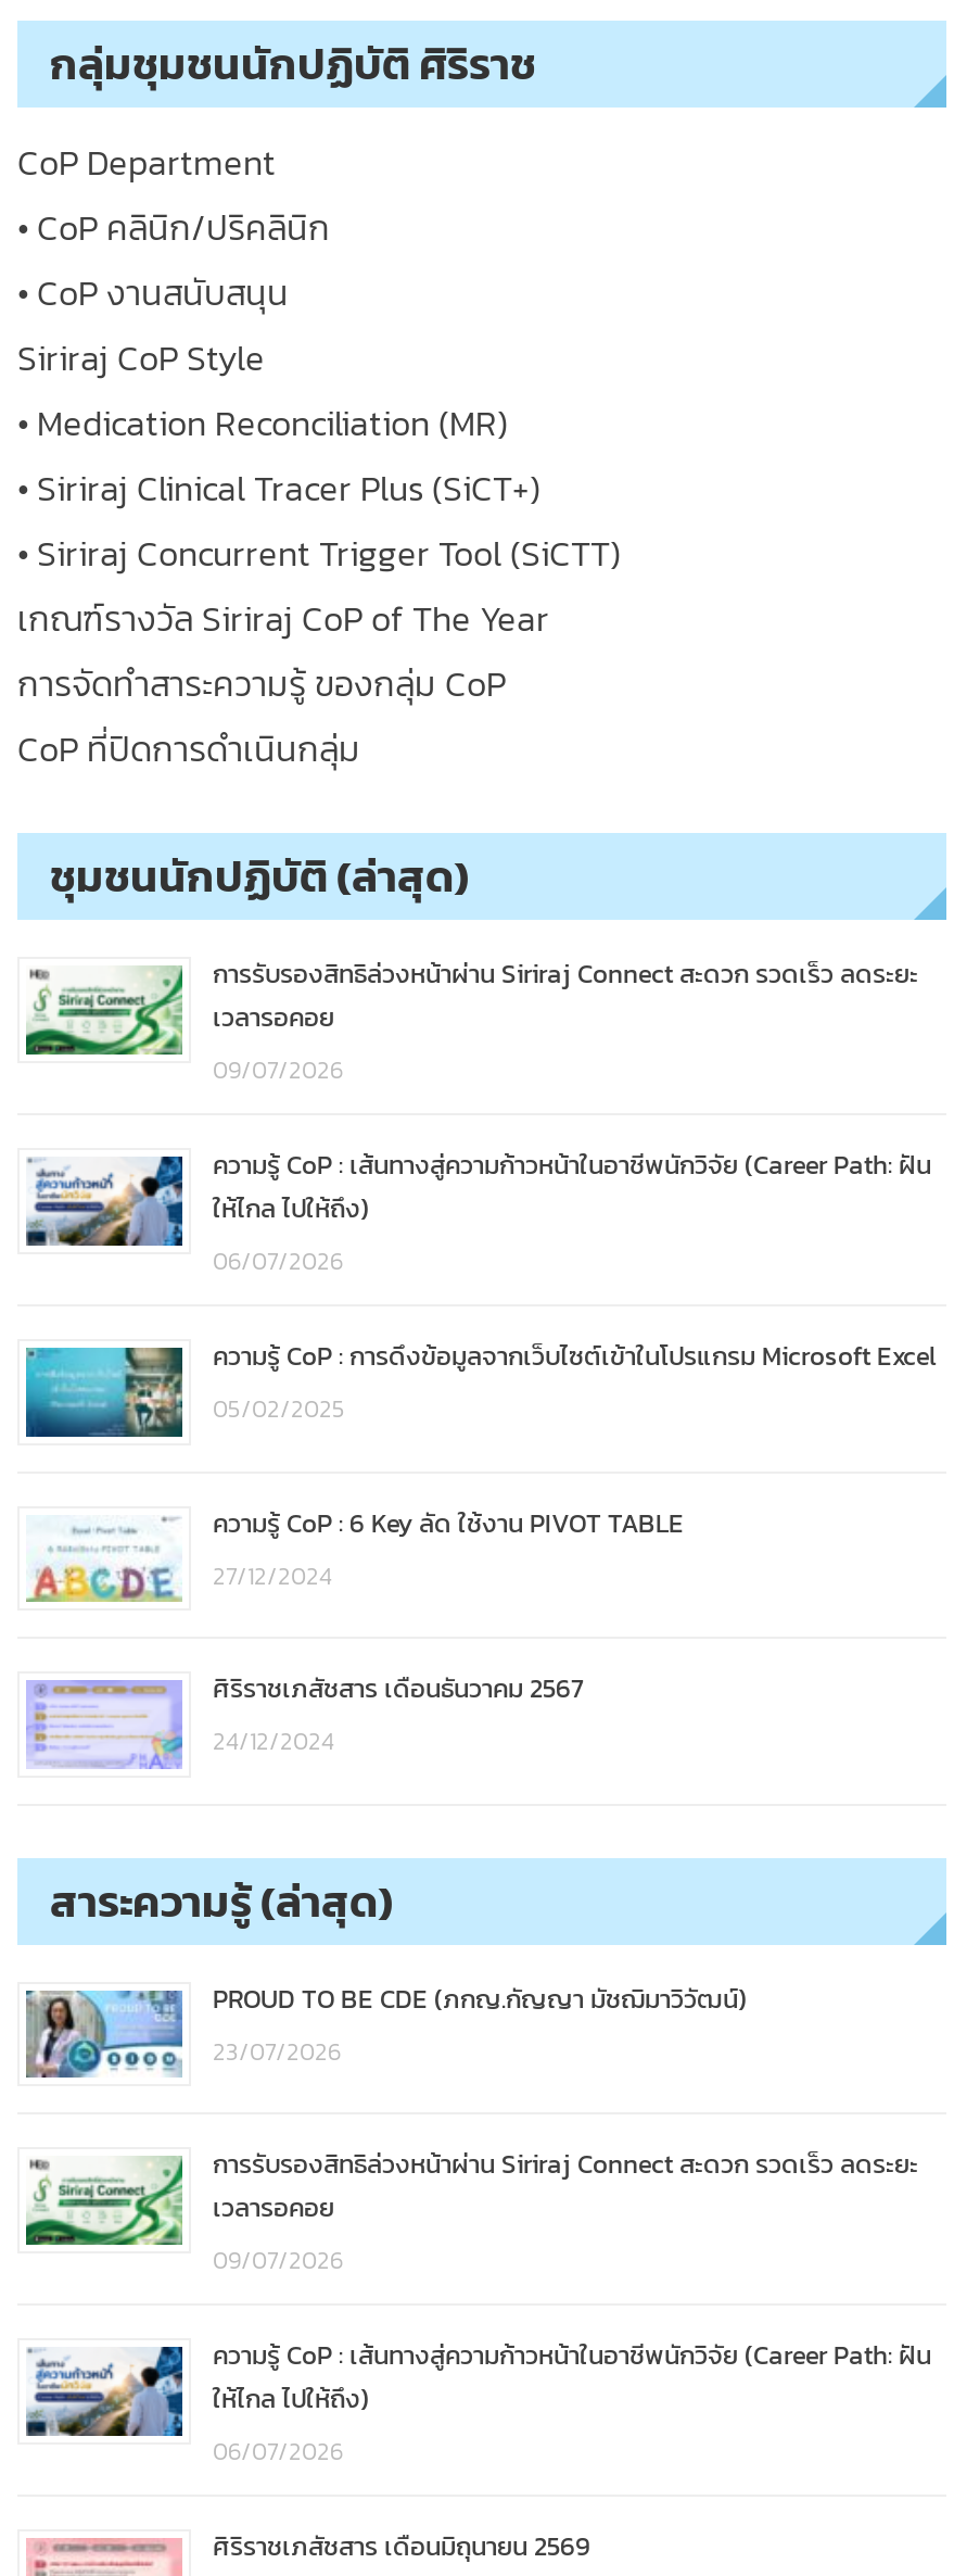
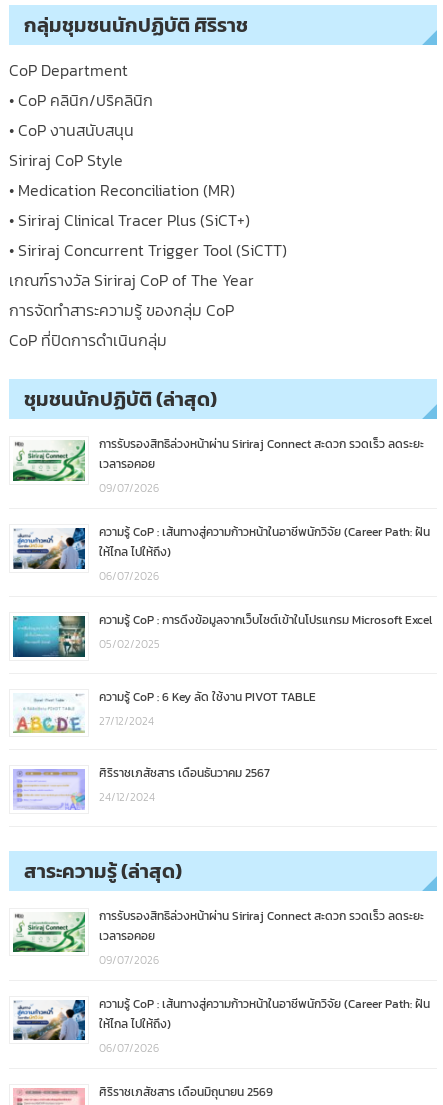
[24,1979,747,2080] [image] | PROUD TO BE CDE (ภกญ.กัญญา มัชฌิมาวิวัฒน์) | 23/07/2026 -> none

